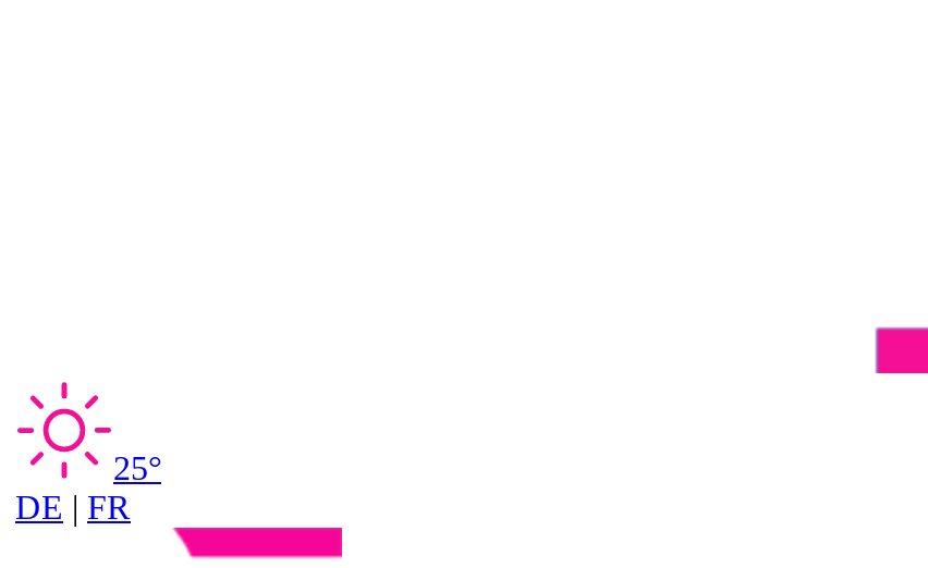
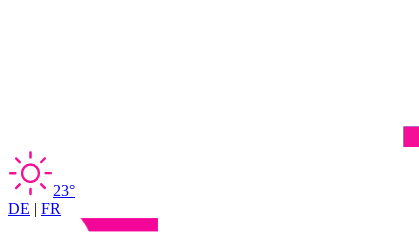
[113,449,161,486] 25° -> [53,182,75,199] 23°

